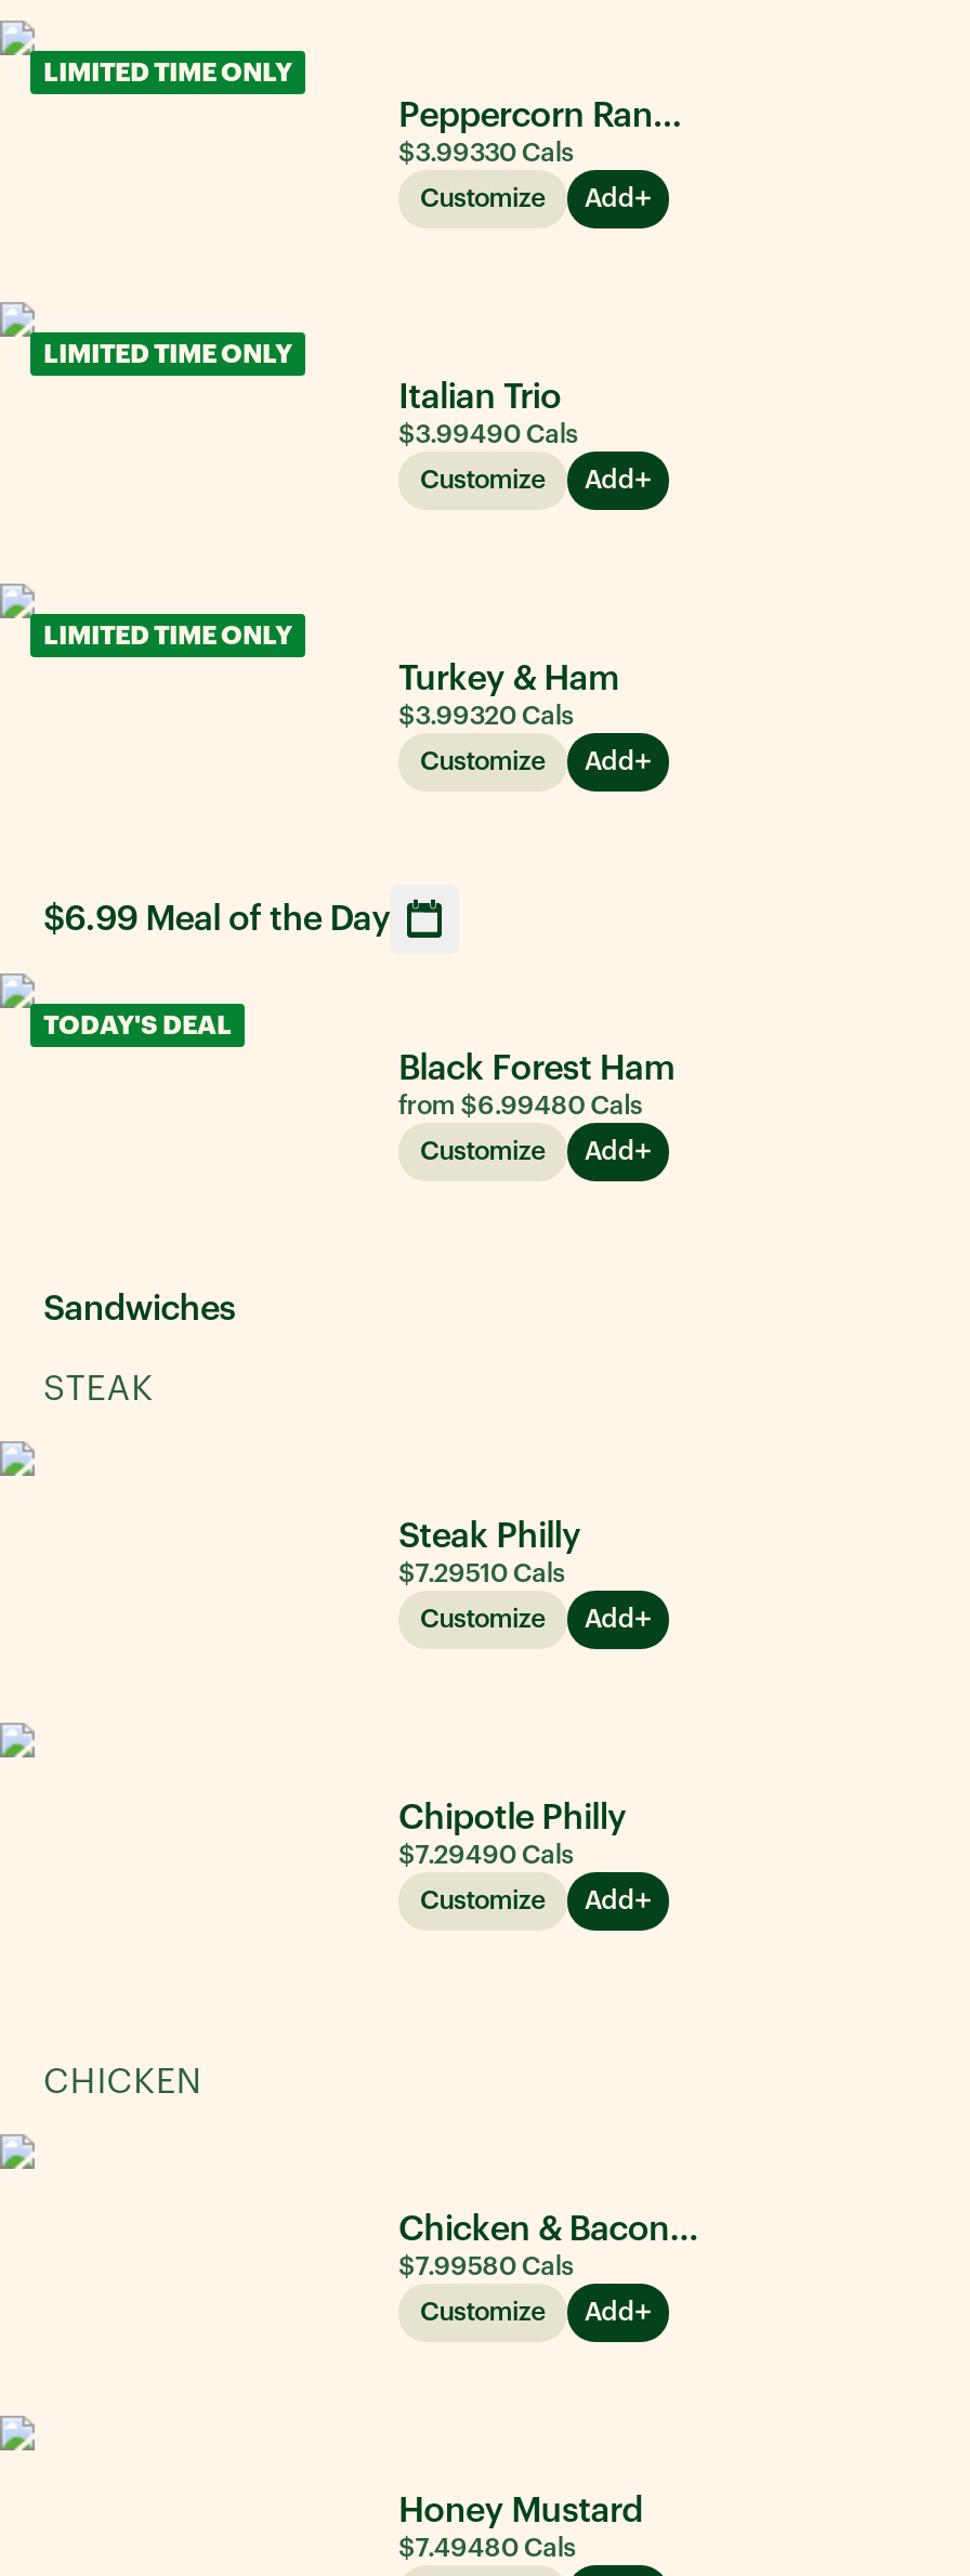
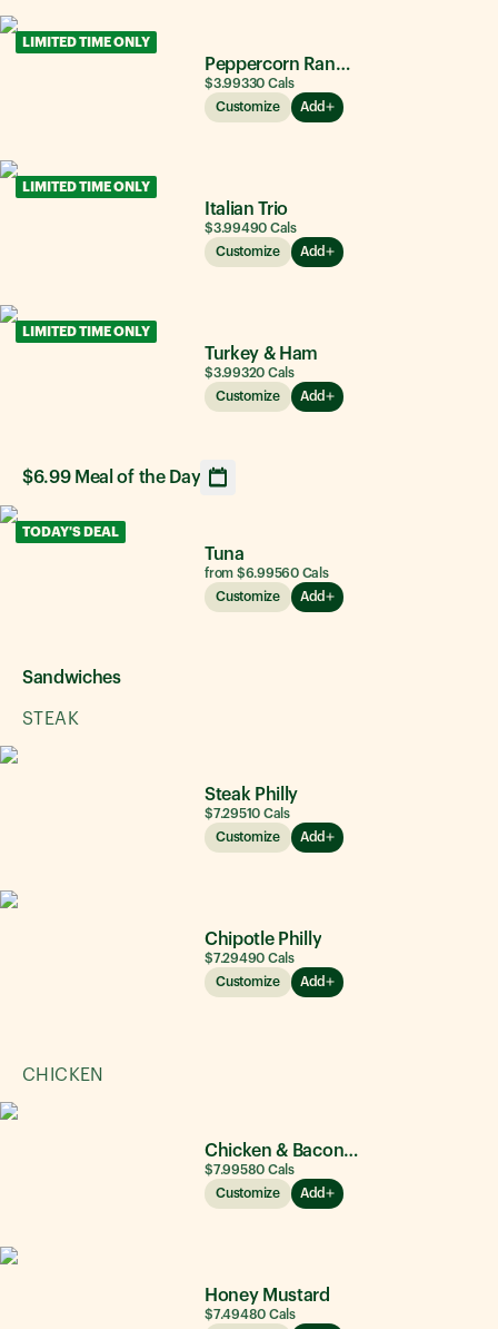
[398,1050,675,1117] Black Forest Ham | from $6.99480 Cals -> [205,545,329,579] Tuna | from $6.99560 Cals

